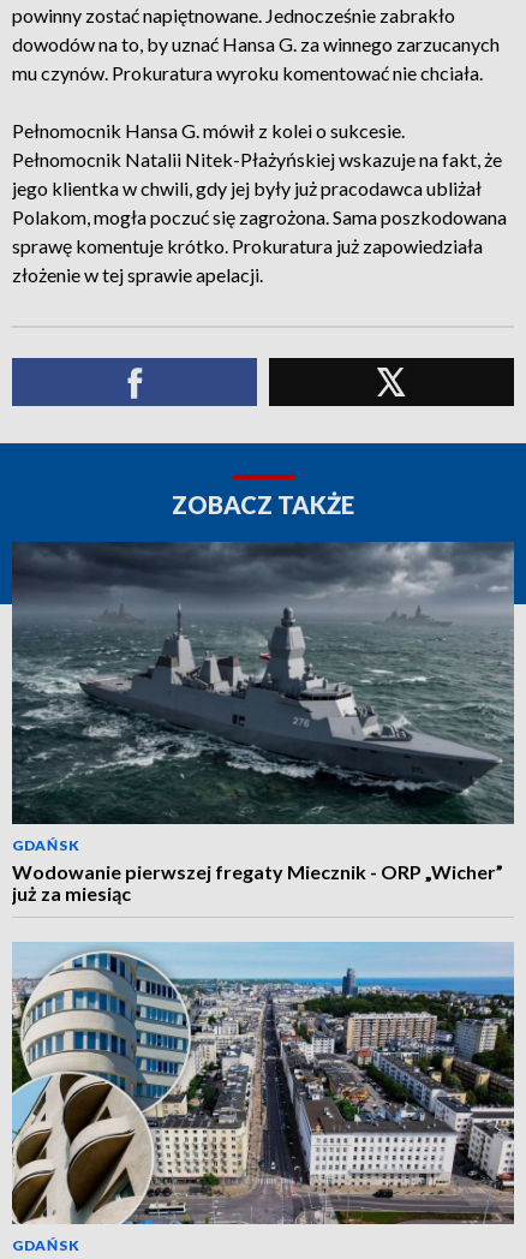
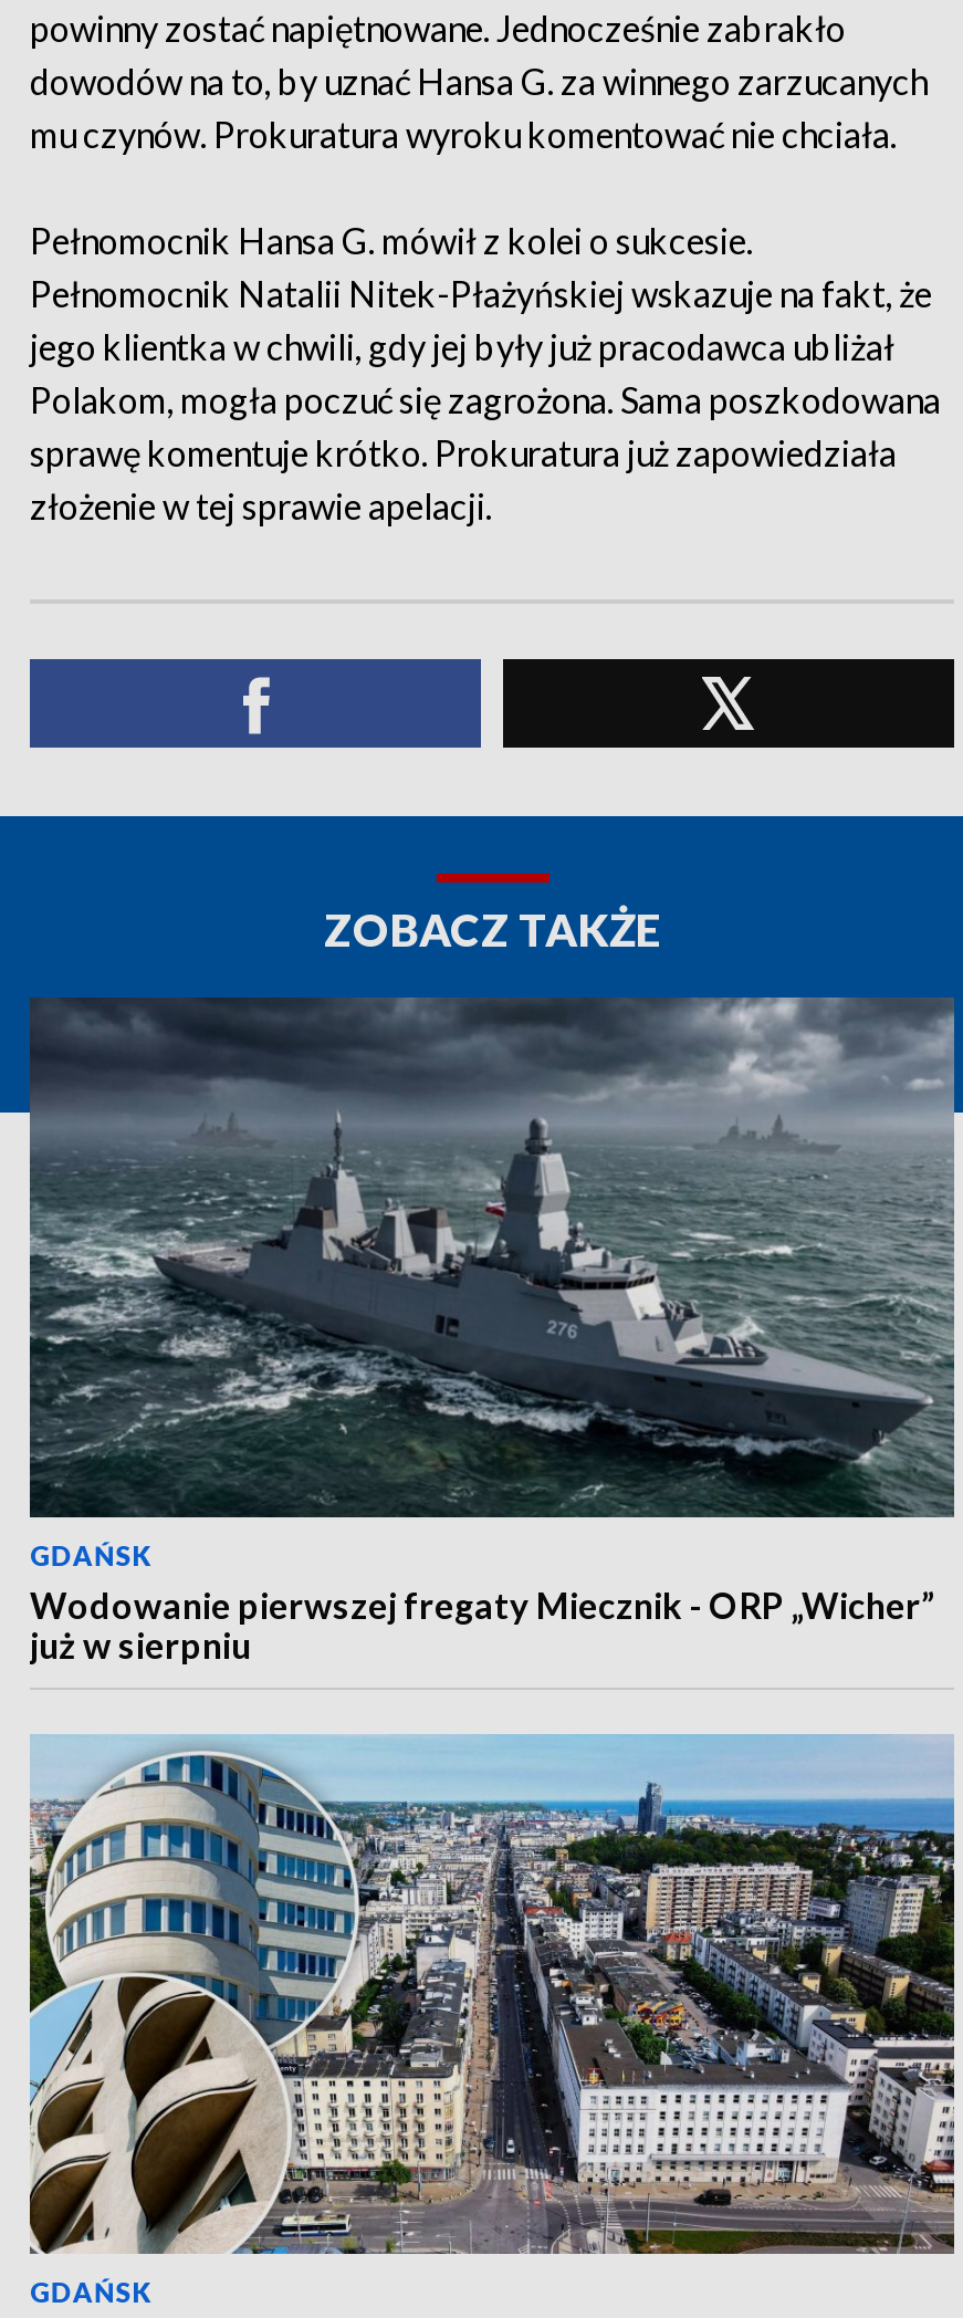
[12,882,131,905] już za miesiąc -> [30,1623,251,1666] już w sierpniu

